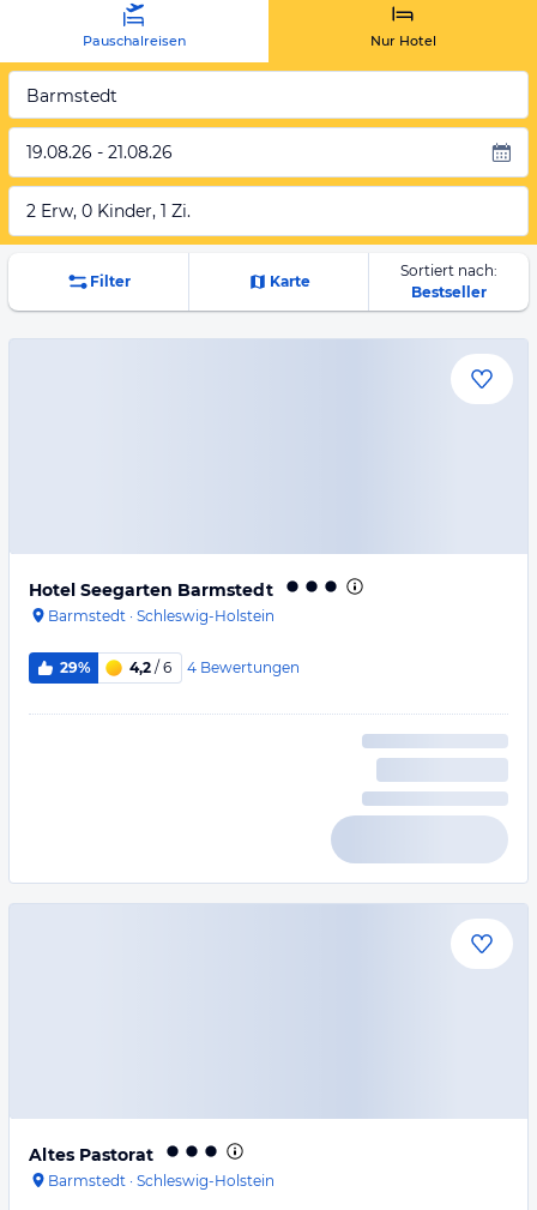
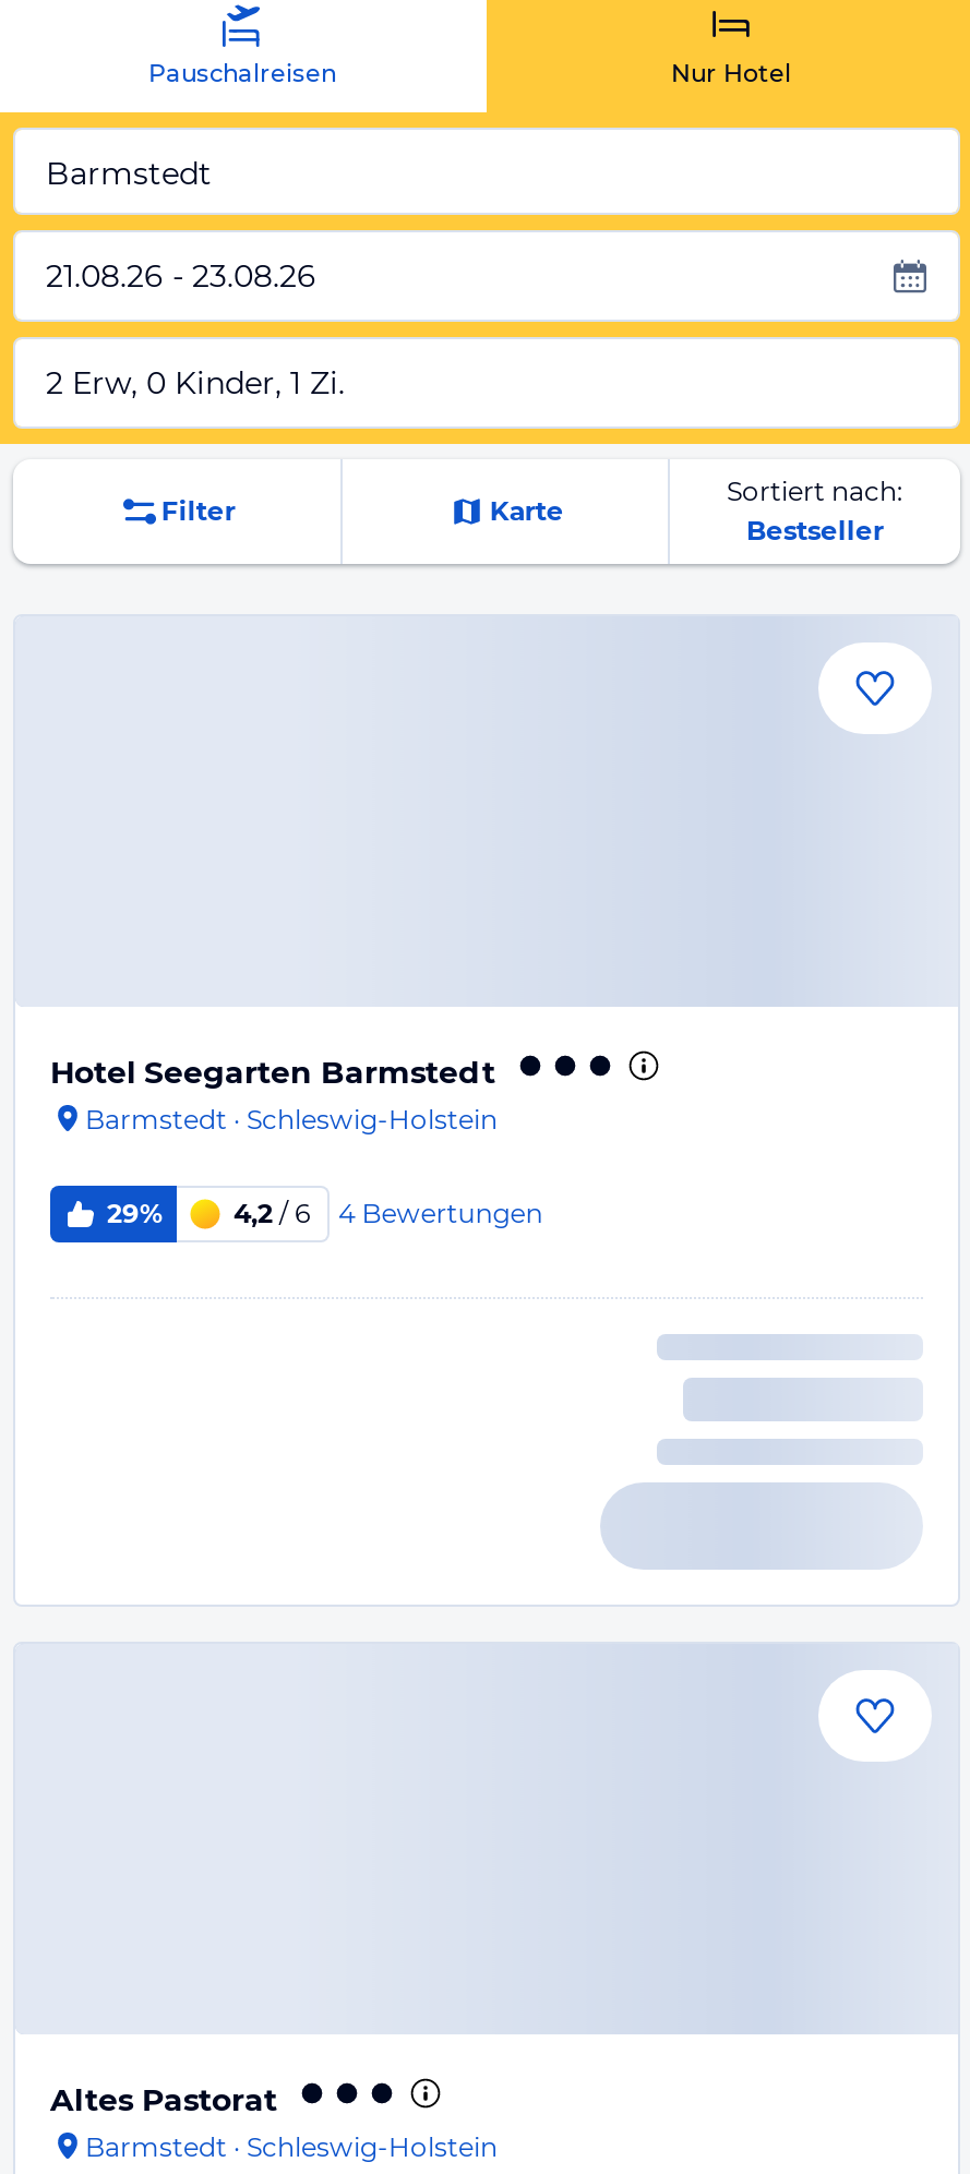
[26,142,173,163] 19.08.26 - 21.08.26 -> [46,256,316,296] 21.08.26 - 23.08.26

